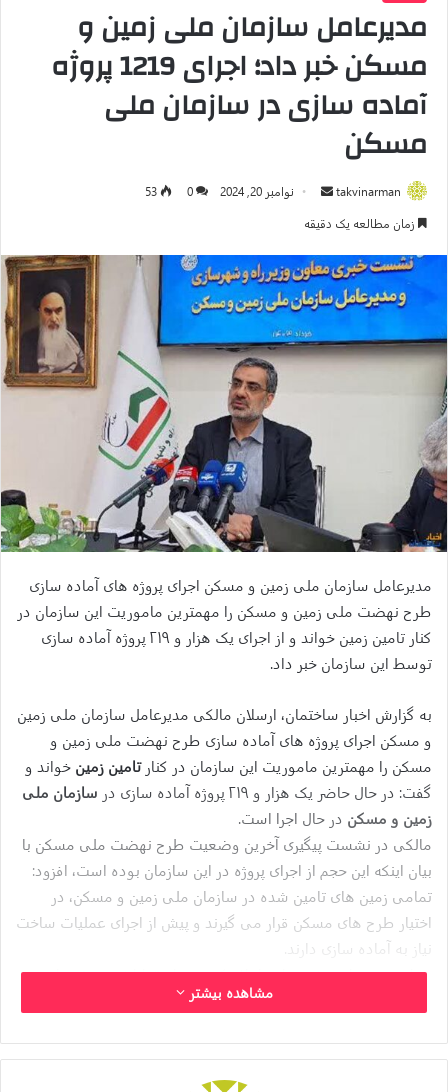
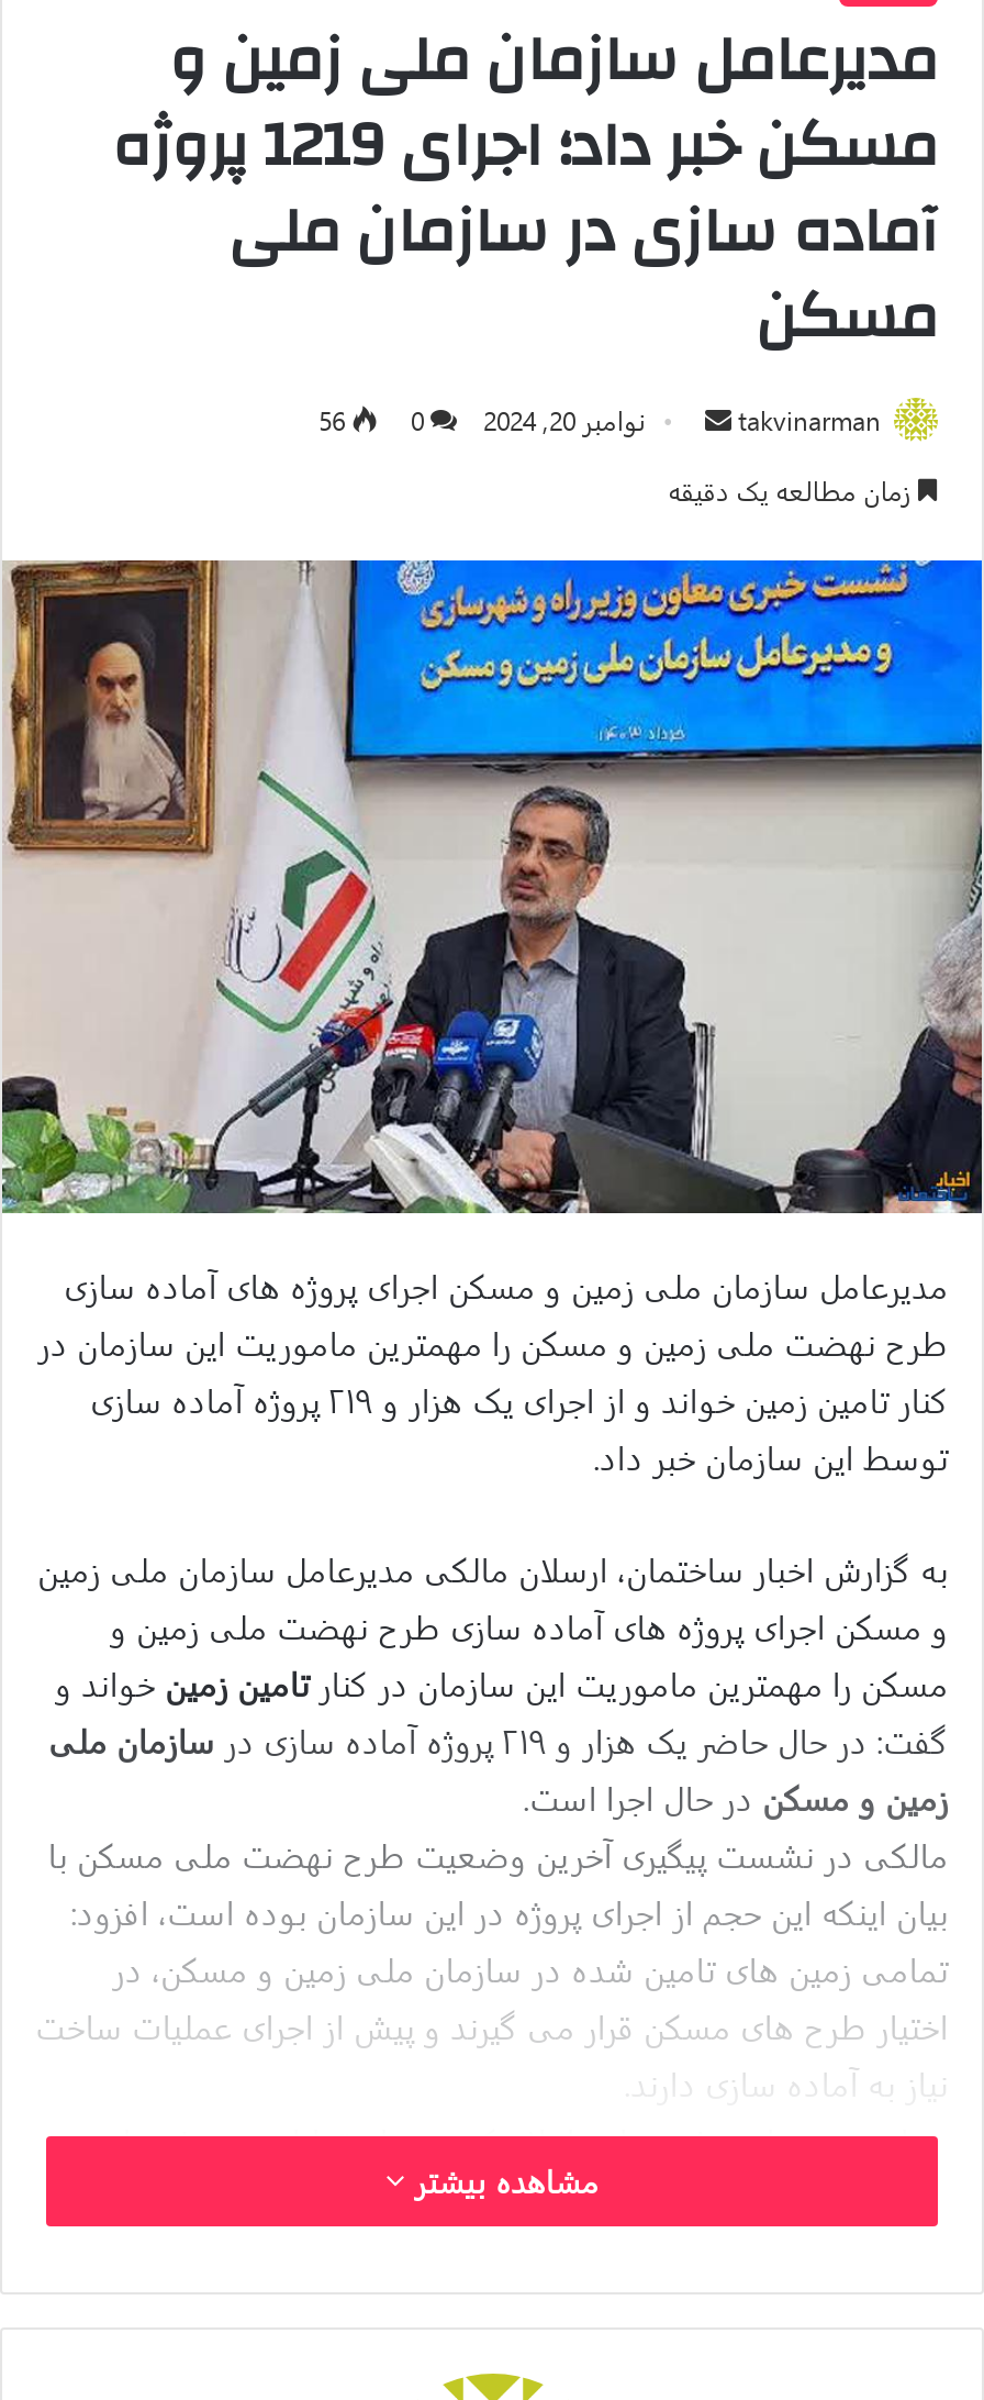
[145,183,193,199] 53 0 -> [318,402,424,437] 56 0

